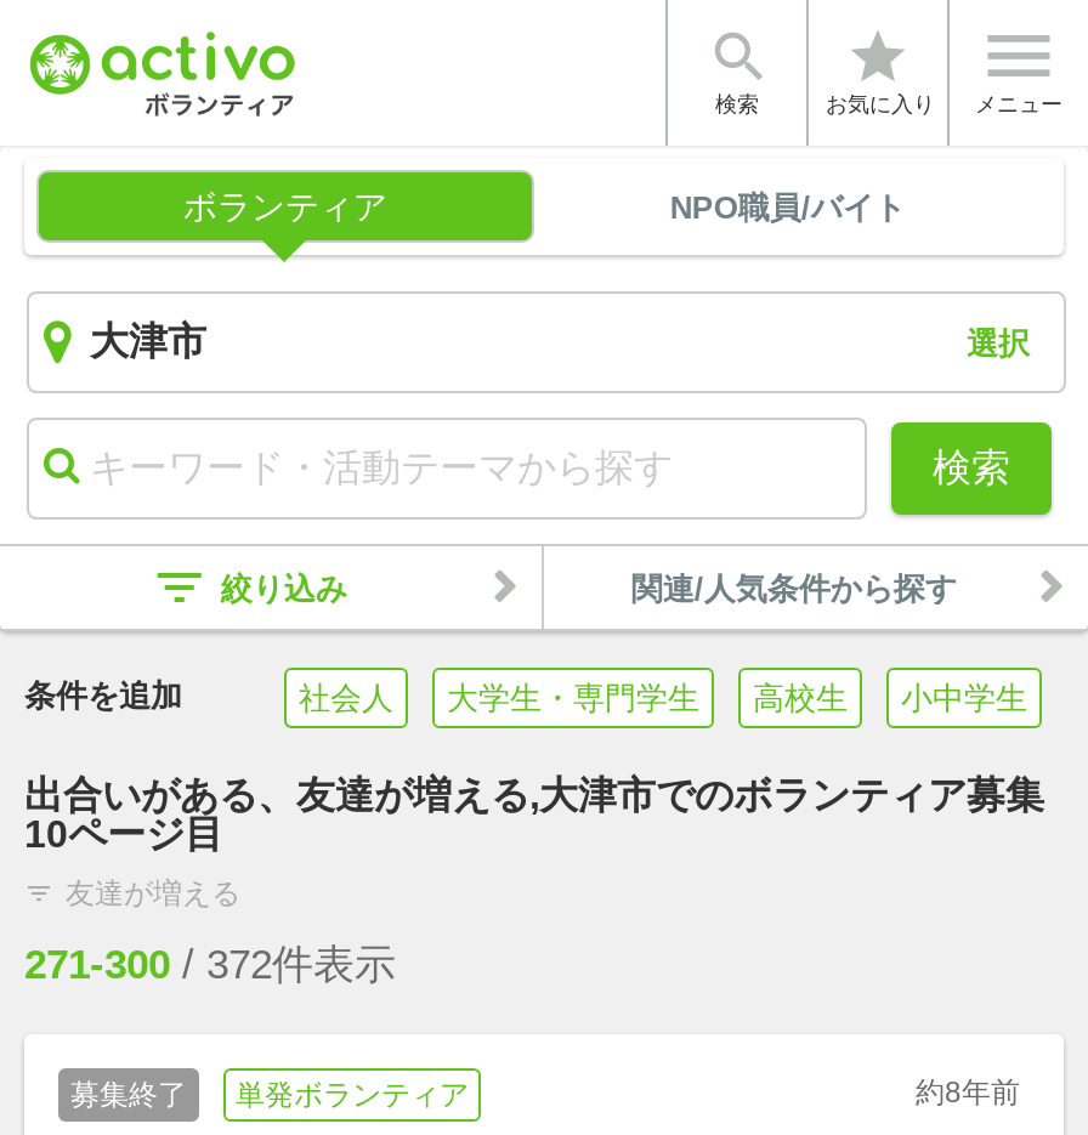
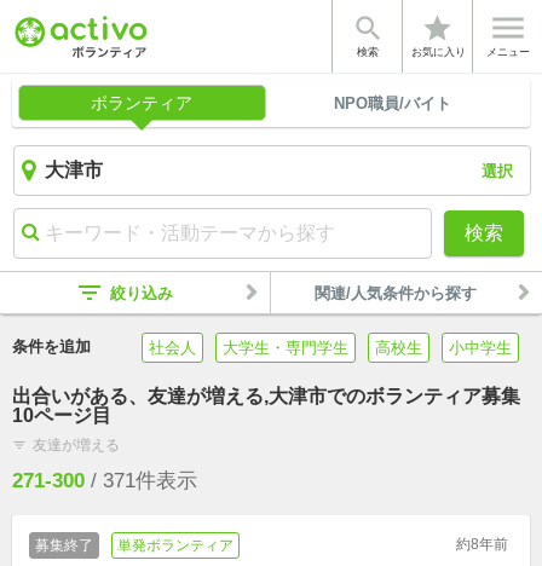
[24,942,396,988] 271-300 / 372件表示 -> [12,469,197,492] 271-300 / 371件表示

